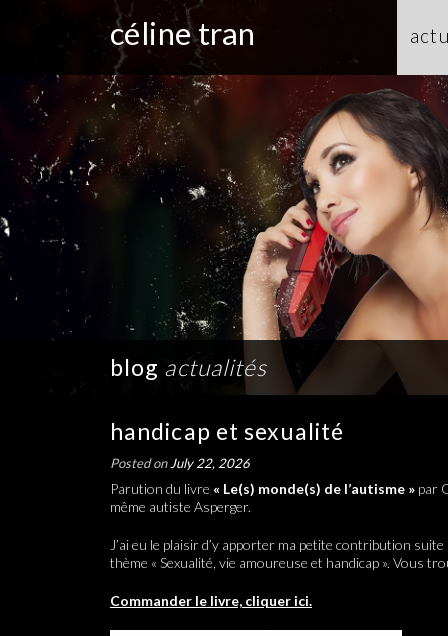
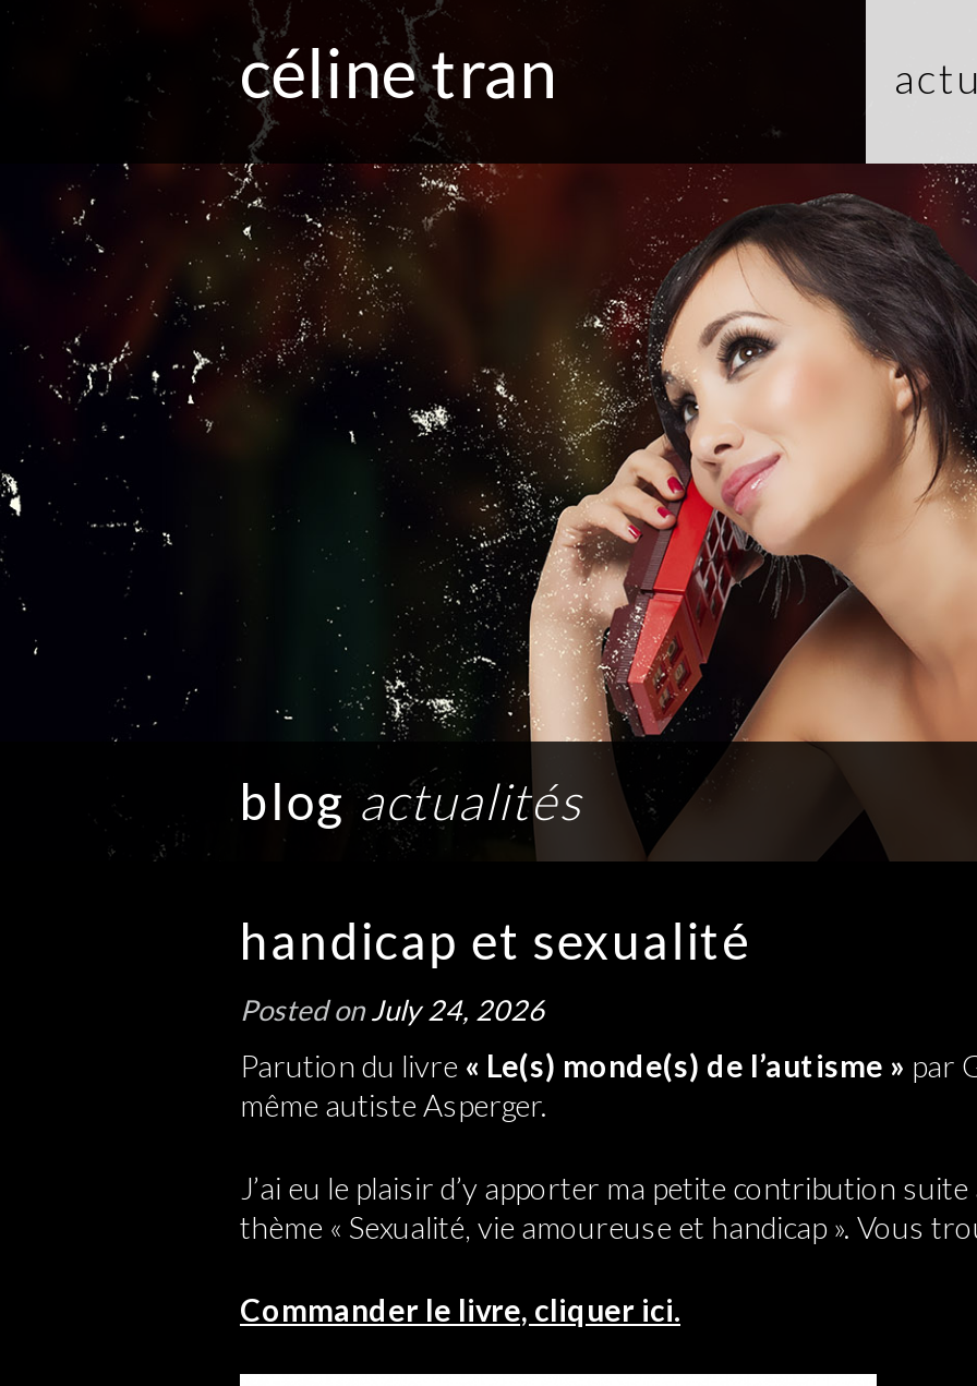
[110,455,250,471] Posted on July 22, 2026 -> [240,992,545,1027] Posted on July 24, 2026

